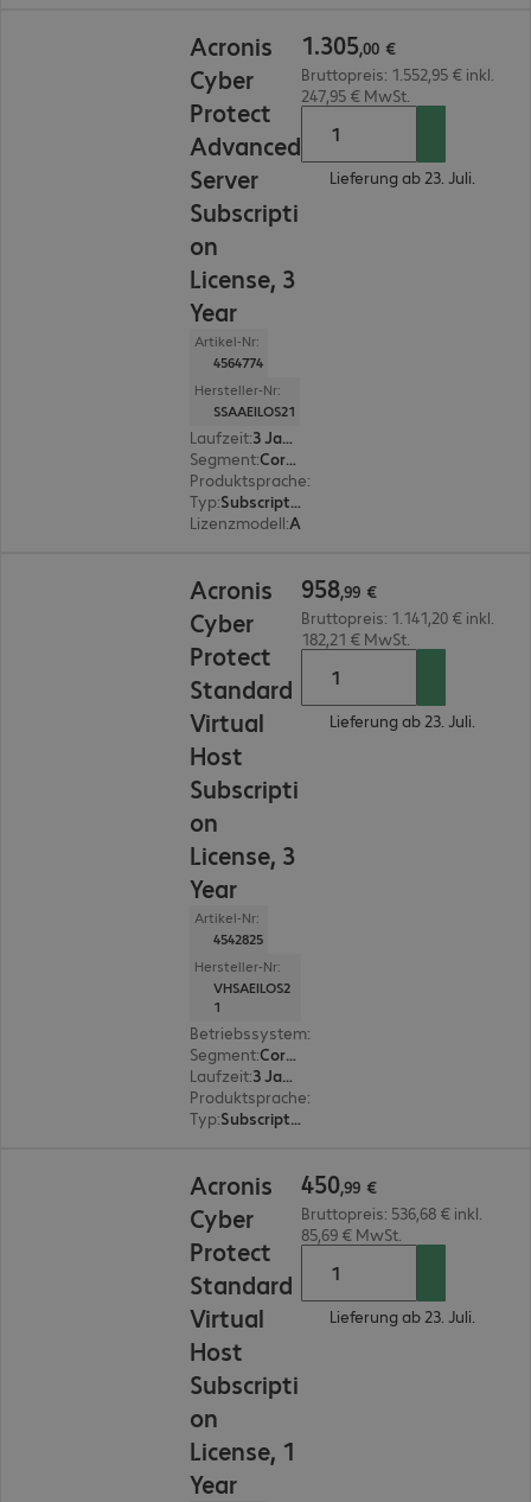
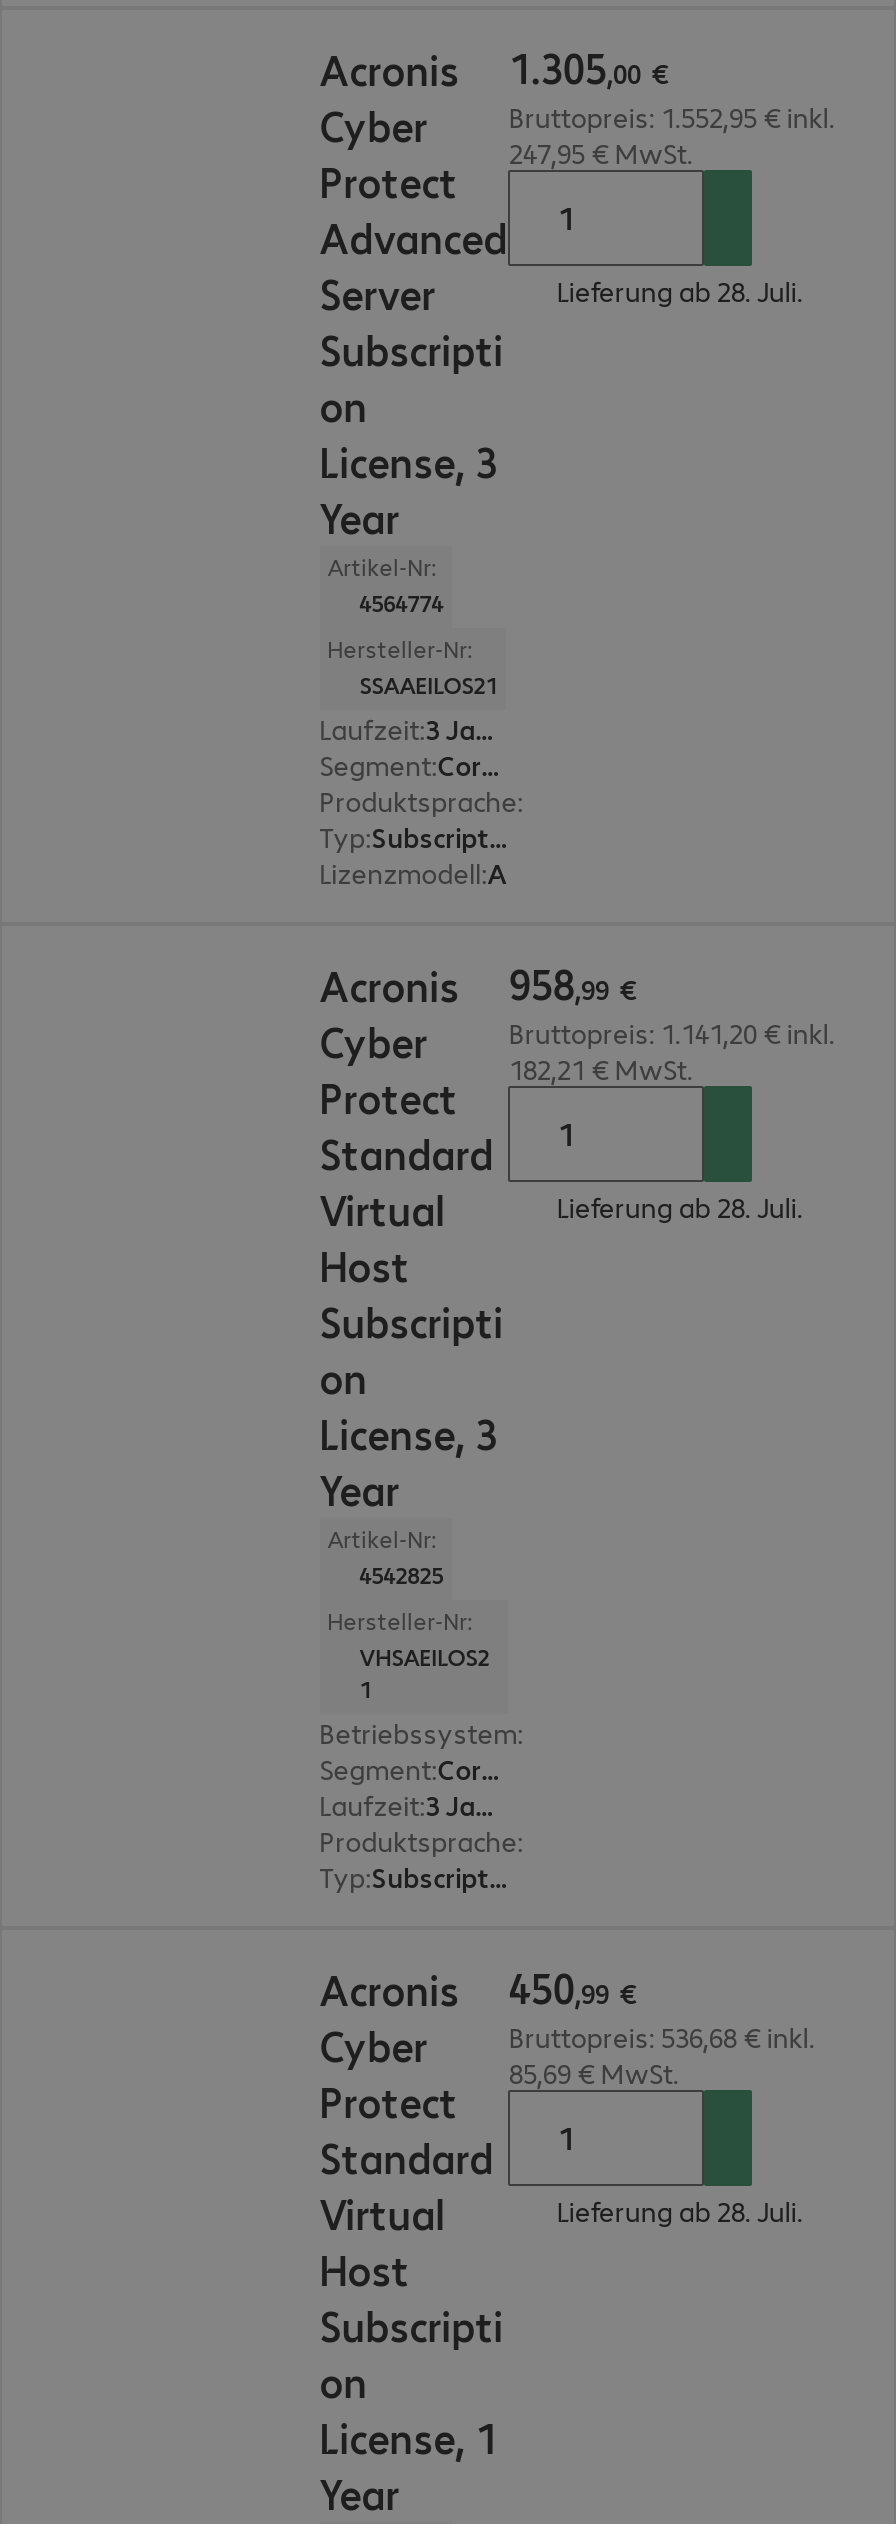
[330,166,476,187] Lieferung ab 23. Juli. -> [557,272,803,308] Lieferung ab 28. Juli.
[330,709,476,731] Lieferung ab 23. Juli. -> [557,1188,803,1224] Lieferung ab 28. Juli.
[330,1305,476,1326] Lieferung ab 23. Juli. -> [557,2192,803,2228] Lieferung ab 28. Juli.

